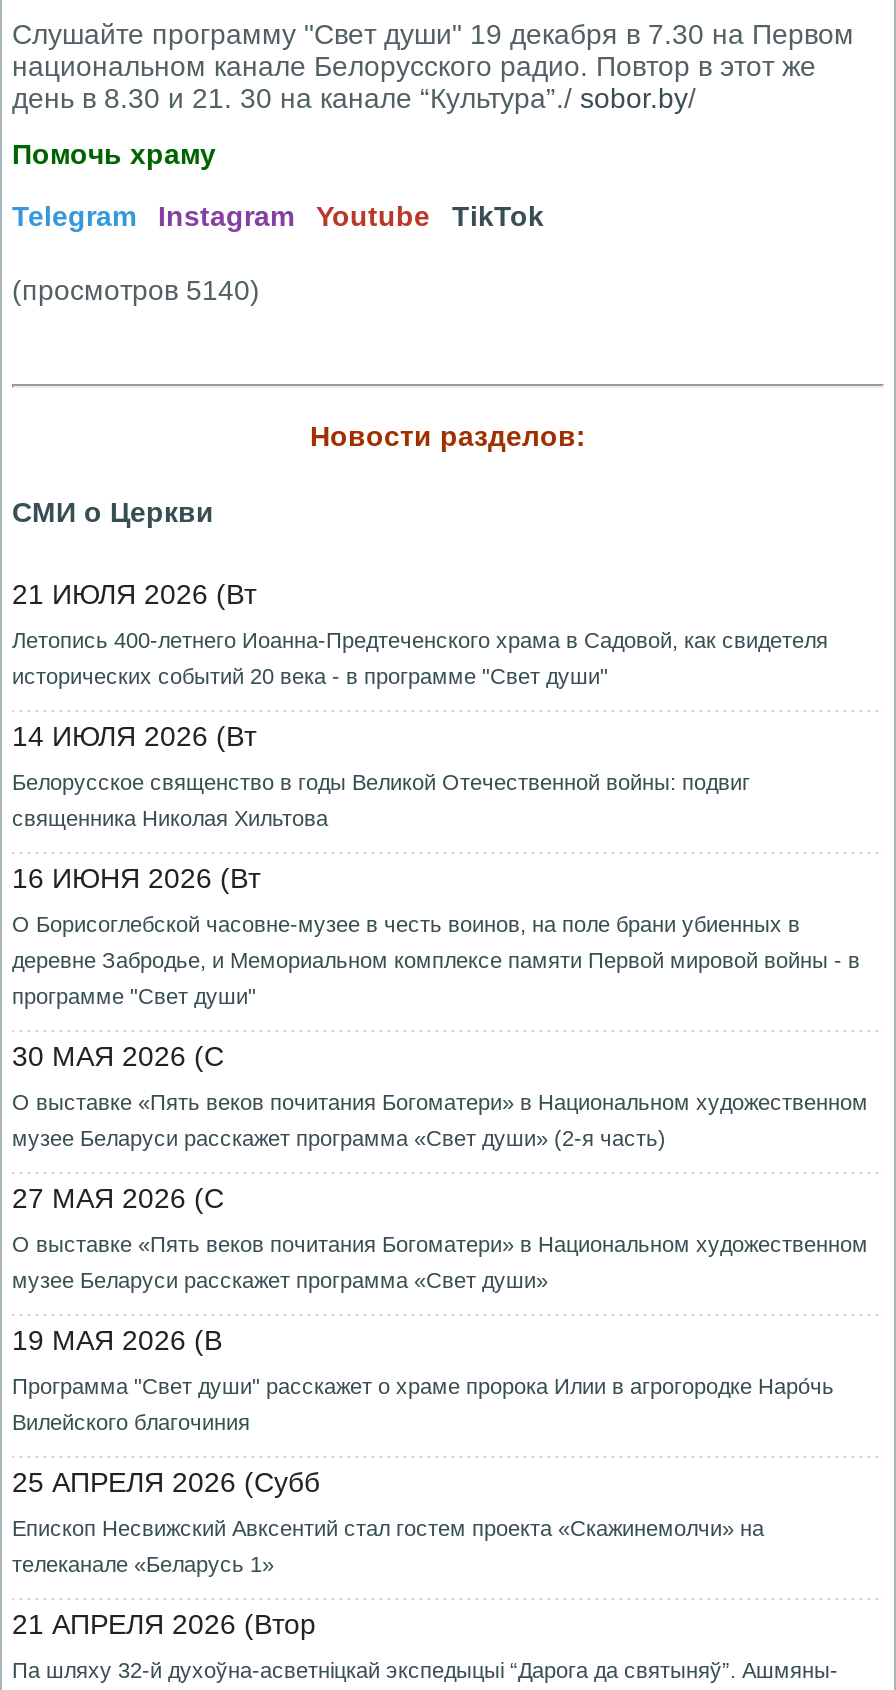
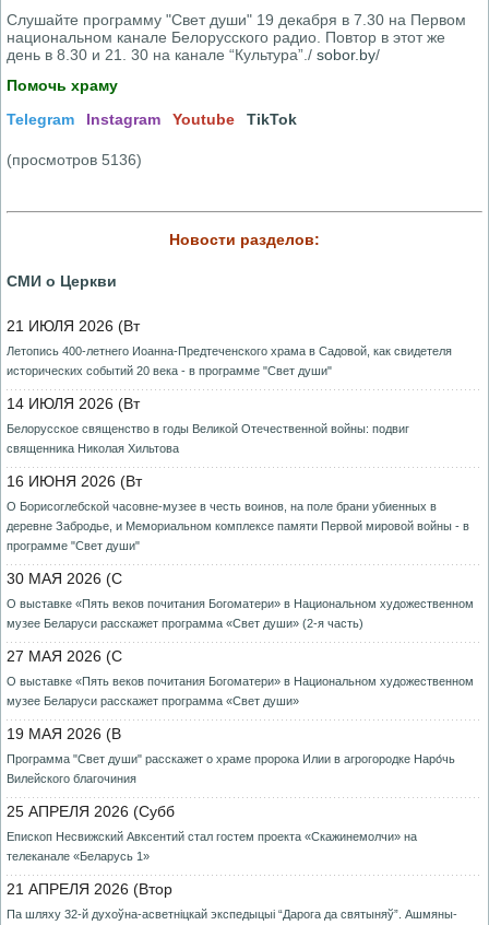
[12,274,260,306] (просмотров 5140) -> [7,151,142,168] (просмотров 5136)

